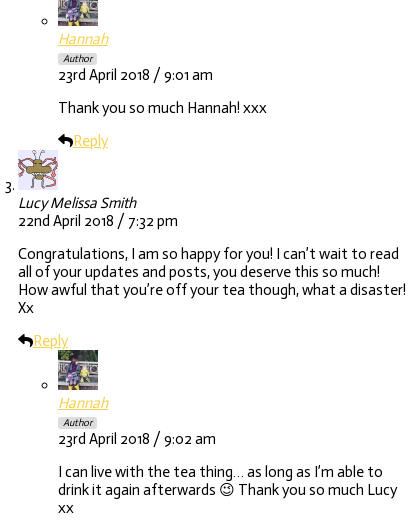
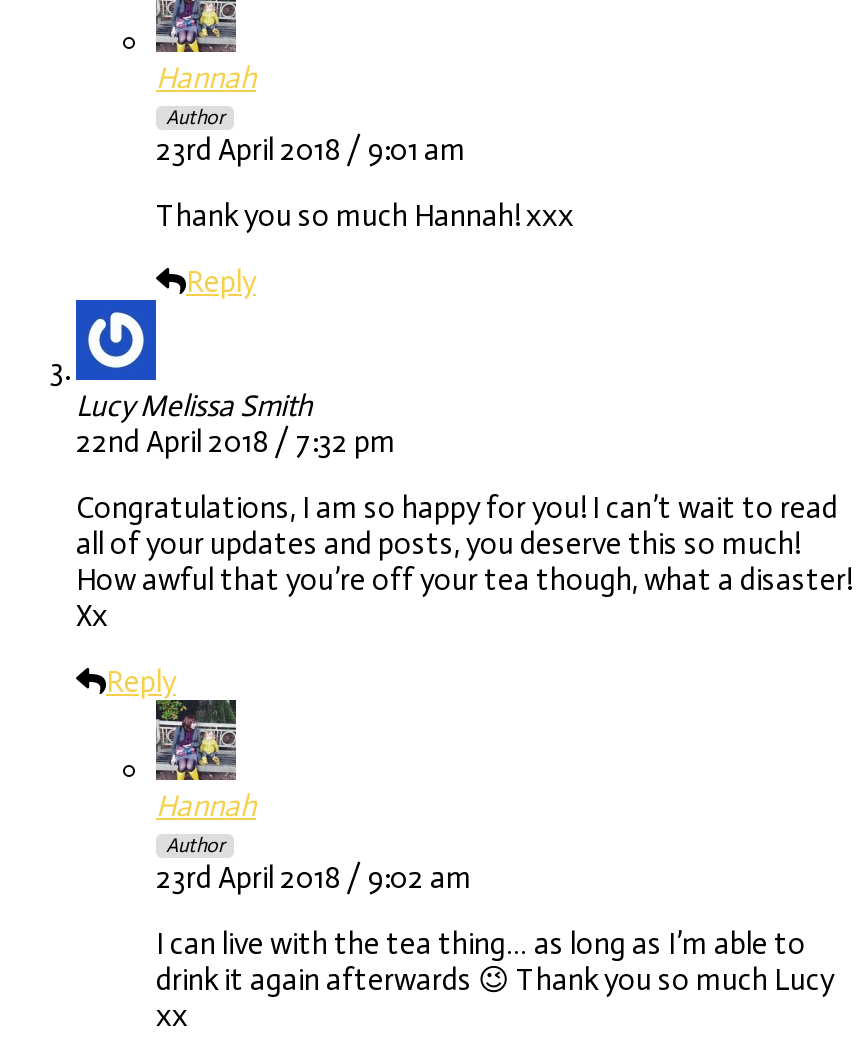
[17,150,59,190] [image] -> [66,298,158,382] [image]

